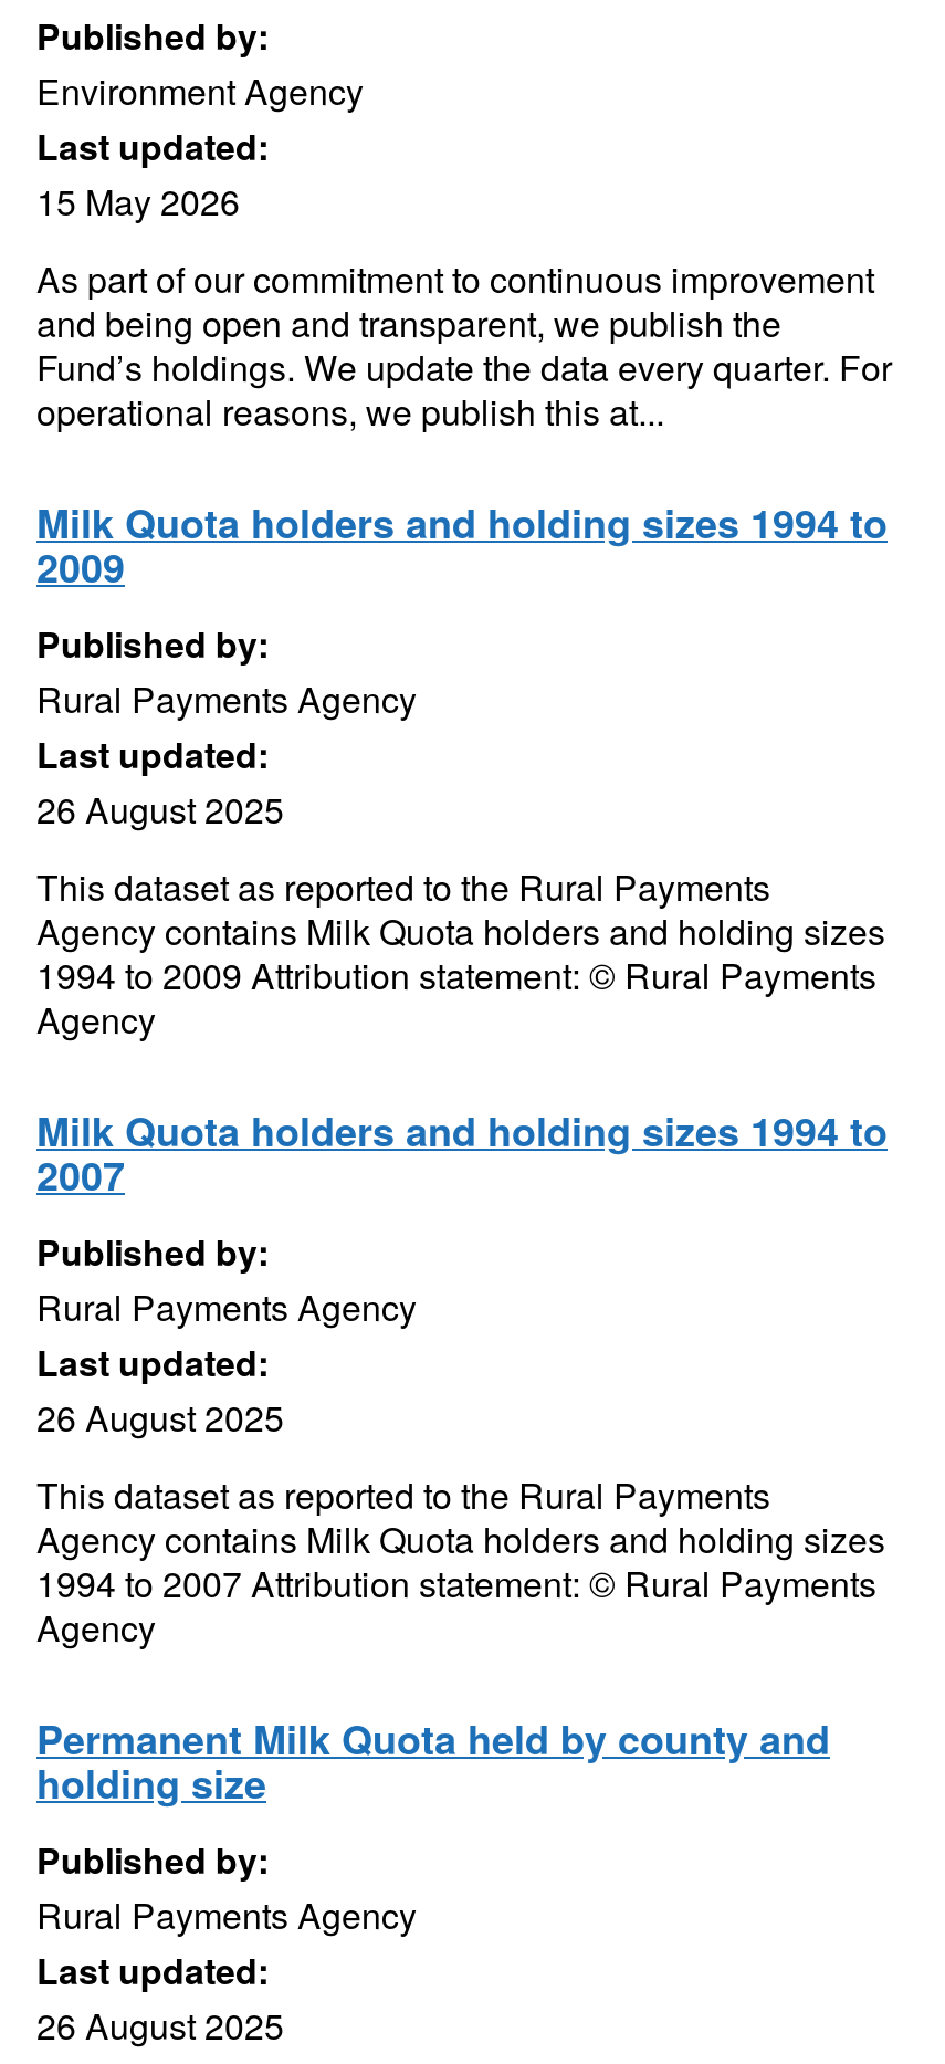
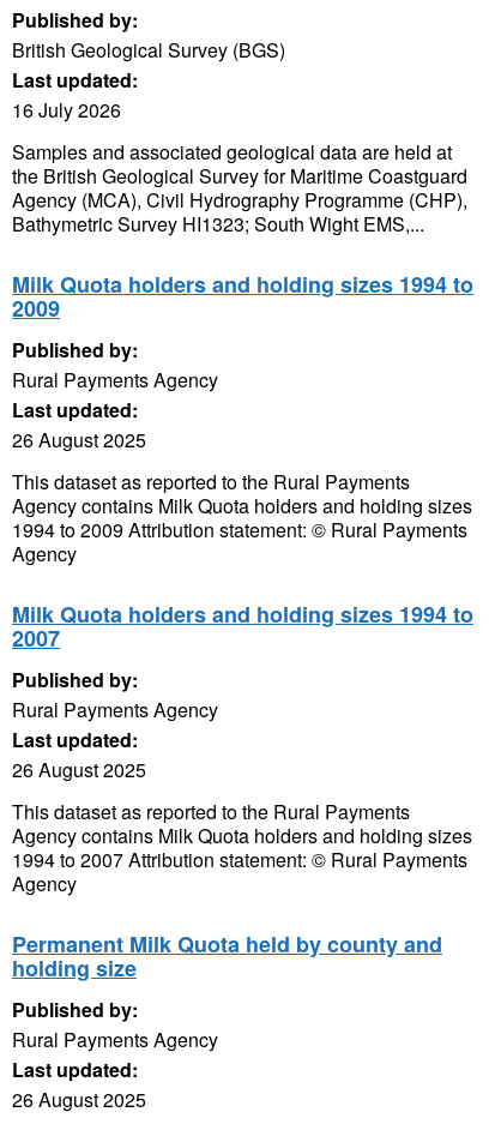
[36,65,364,116] Environment Agency -> [12,36,285,64] British Geological Survey (BGS)
[36,176,240,227] 15 May 2026 -> [12,96,121,124] 16 July 2026
[36,253,892,437] As part of our commitment to continuous improvement | and being open and transparent, we publish the | Fund’s holdings. We update the data every quarter. For | operational reasons, we publish this at... -> [12,138,467,238] Samples and associated geological data are held at | the British Geological Survey for Maritime Coastguard | Agency (MCA), Civil Hydrography Programme (CHP), | Bathymetric Survey HI1323; South Wight EMS,...

